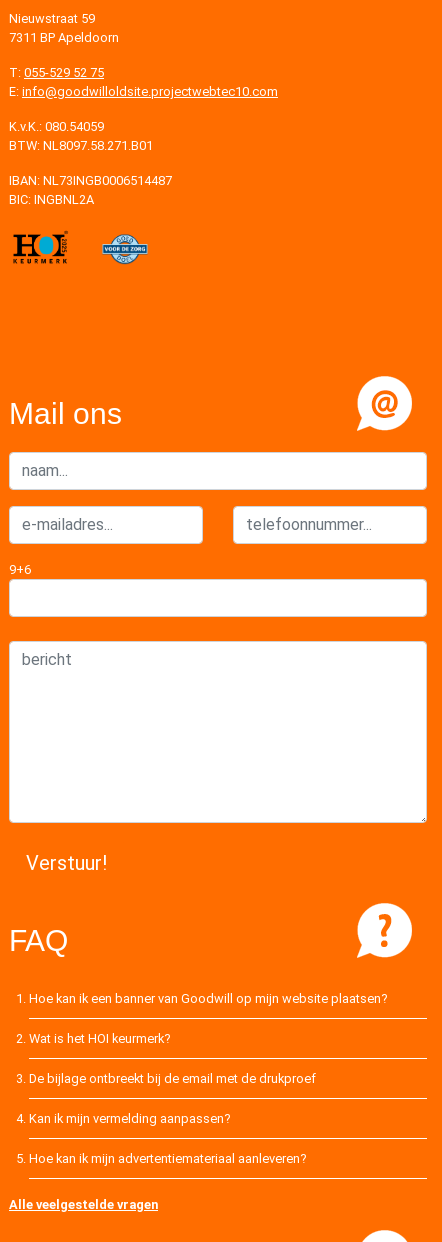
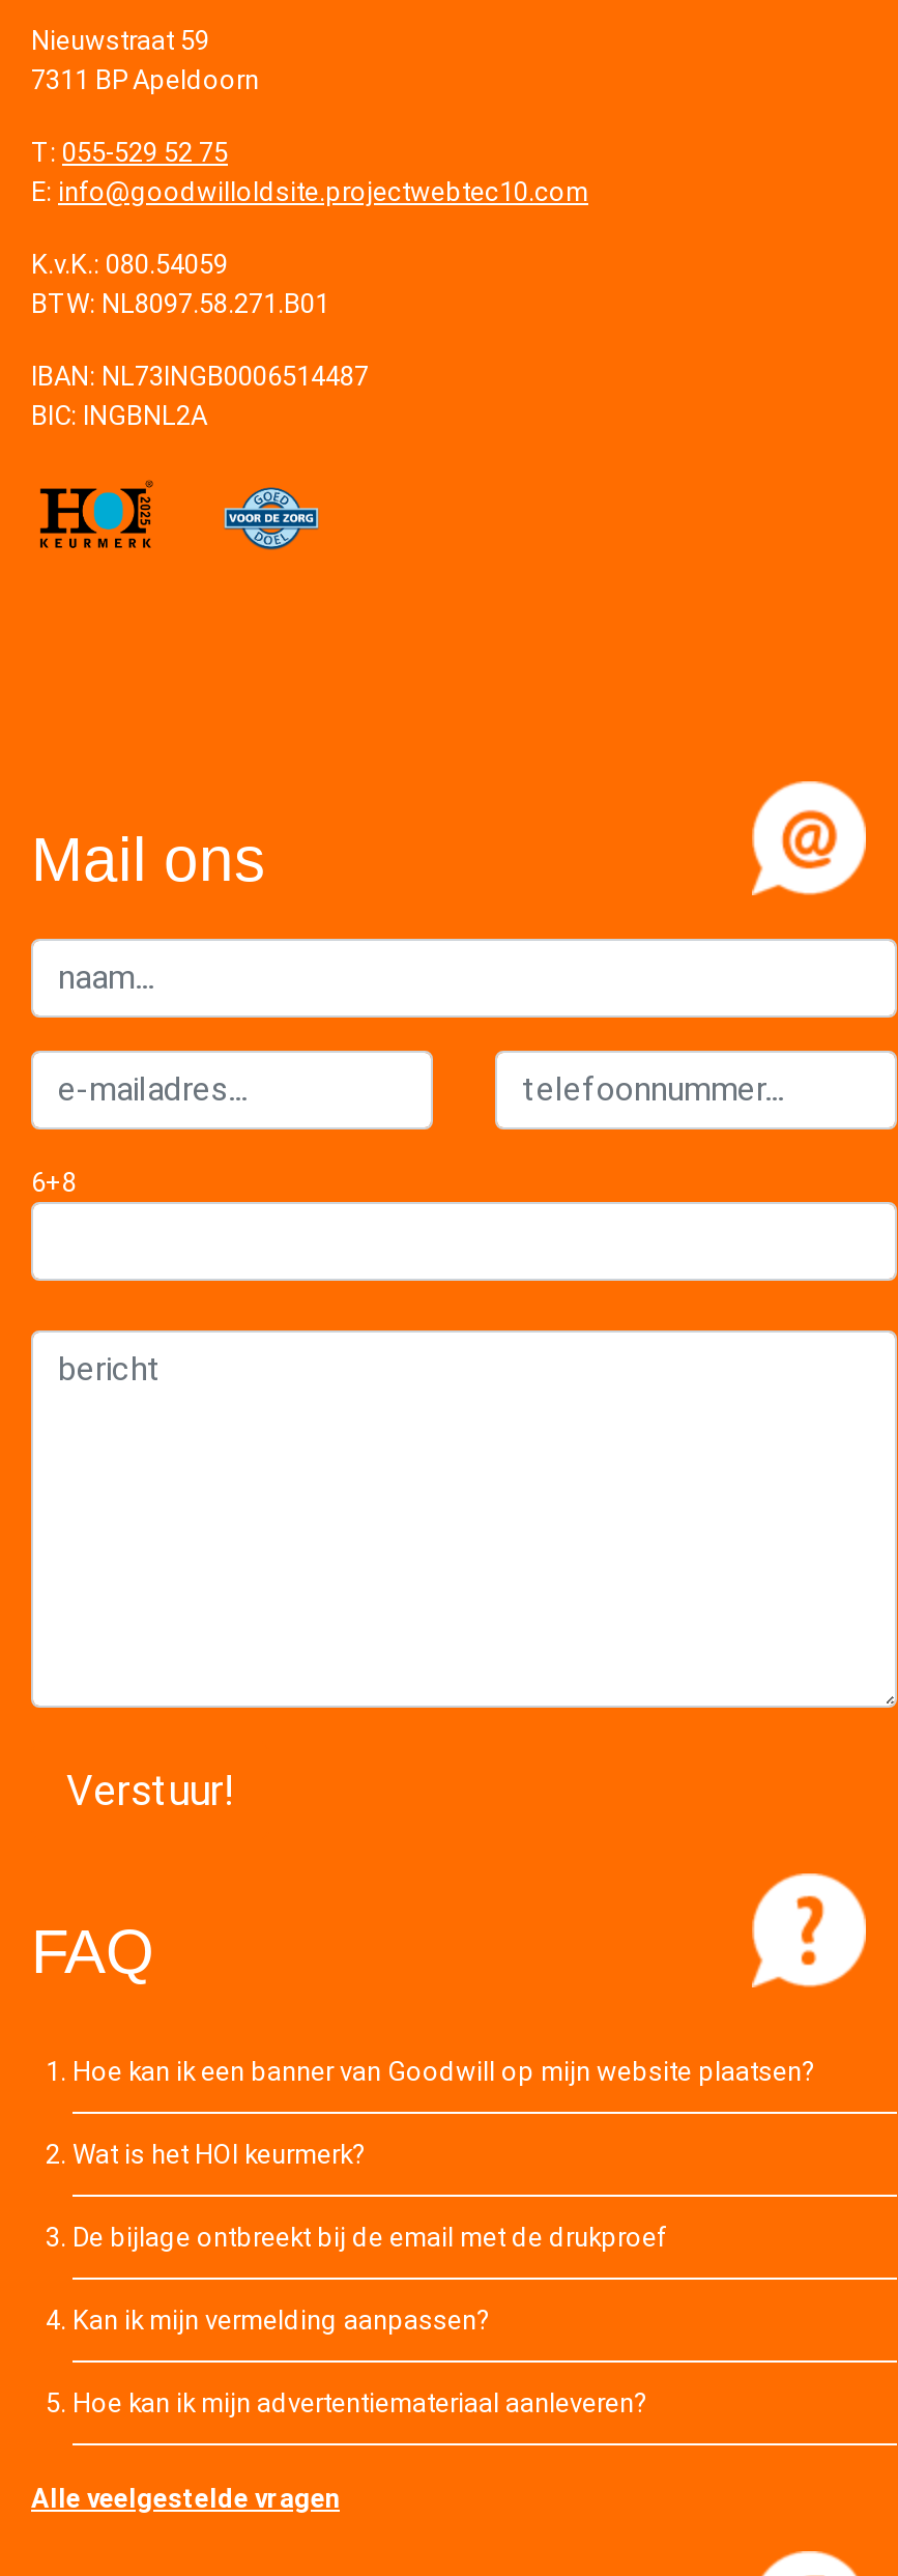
[9,561,31,576] 9+6 -> [31,1166,77,1197] 6+8

